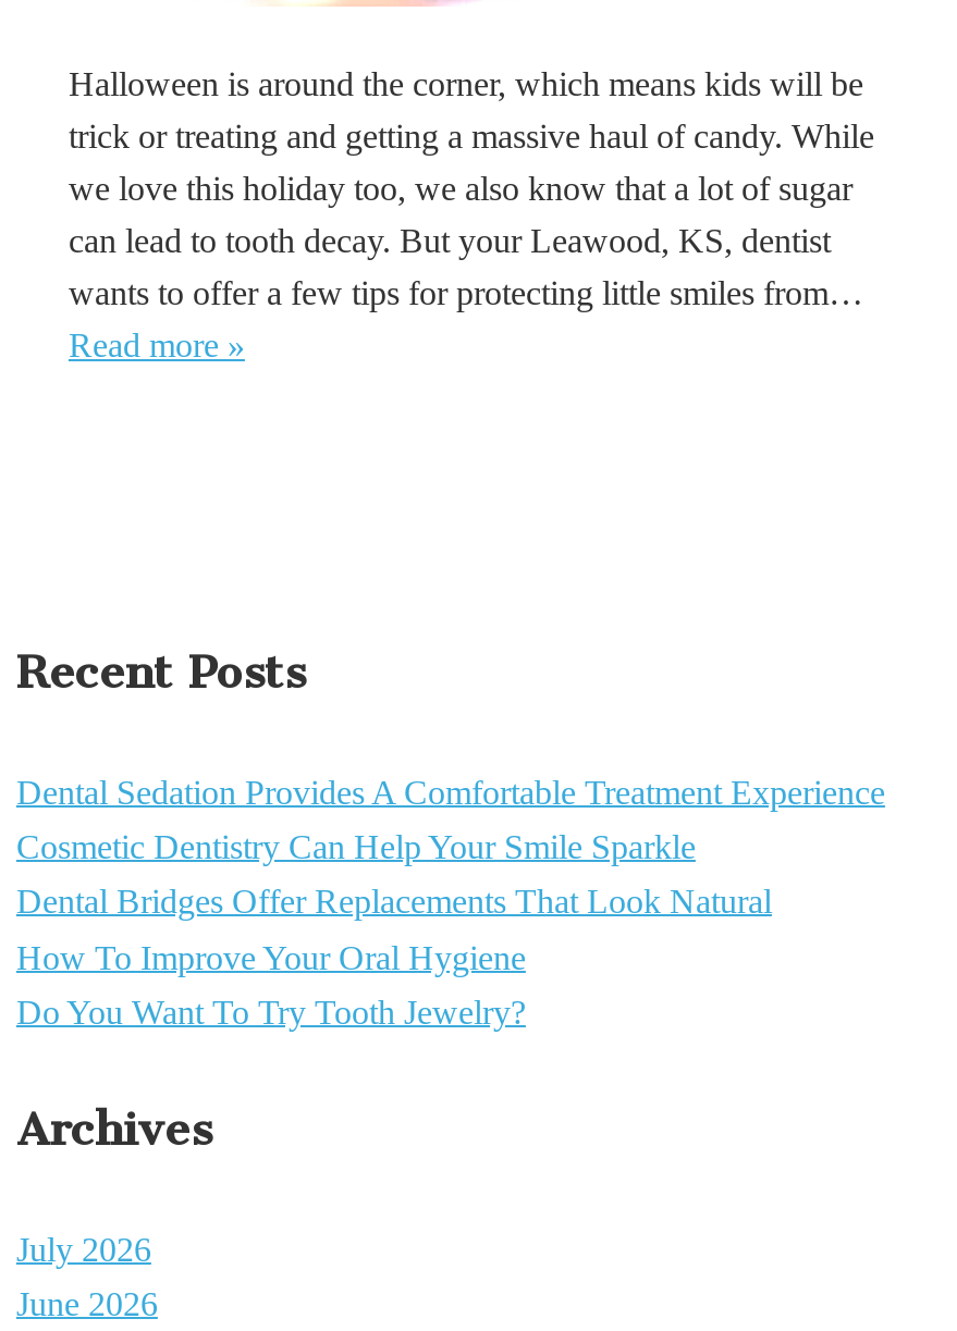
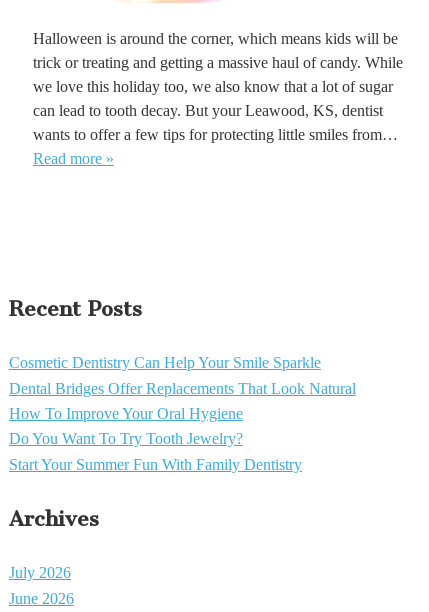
[16,772,885,809] Dental Sedation Provides A Comfortable Treatment Experience -> none
moved [16,827,772,1030] -> [9,355,356,448]: Cosmetic Dentistry Can Help Your Smile Sparkle | Dental Bridges Offer Replacements That Look Natural | How To Improve Your Oral Hygiene | Do You Want To Try Tooth Jewelry?
none -> [9,456,302,473] Start Your Summer Fun With Family Dentistry

